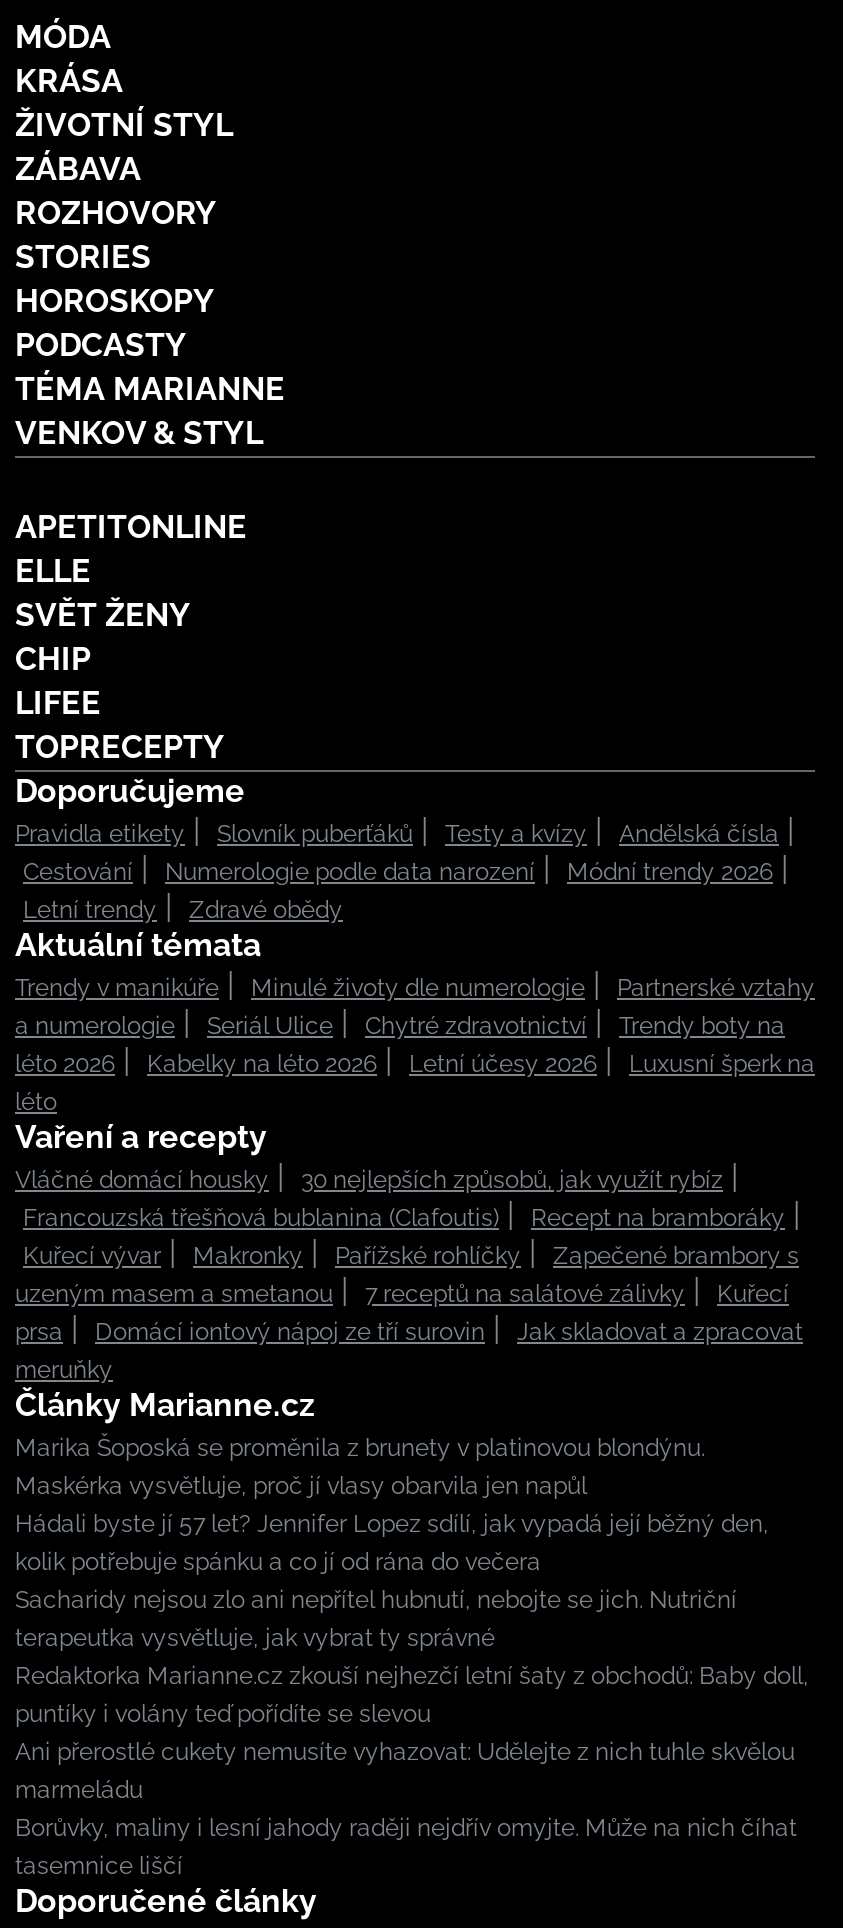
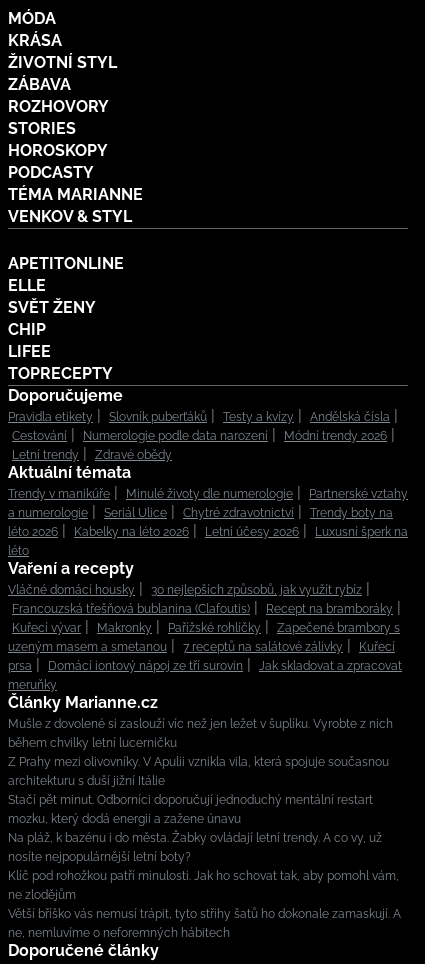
[15,1434,809,1880] Marika Šoposká se proměnila z brunety v platinovou blondýnu. | Maskérka vysvětluje, proč jí vlasy obarvila jen napůl | Hádali byste jí 57 let? Jennifer Lopez sdílí, jak vypadá její běžný den, | kolik potřebuje spánku a co jí od rána do večera | Sacharidy nejsou zlo ani nepřítel hubnutí, nebojte se jich. Nutriční | terapeutka vysvětluje, jak vybrat ty správné | Redaktorka Marianne.cz zkouší nejhezčí letní šaty z obchodů: Baby doll, | puntíky i volány teď pořídíte se slevou | Ani přerostlé cukety nemusíte vyhazovat: Udělejte z nich tuhle skvělou | marmeládu | Borůvky, maliny i lesní jahody raději nejdřív omyjte. Může na nich číhat | tasemnice liščí -> [8,717,401,940] Mušle z dovolené si zaslouží víc než jen ležet v šuplíku. Vyrobte z nich | během chvilky letní lucerničku | Z Prahy mezi olivovníky. V Apulii vznikla vila, která spojuje současnou | architekturu s duší jižní Itálie | Stačí pět minut. Odborníci doporučují jednoduchý mentální restart | mozku, který dodá energii a zažene únavu | Na pláž, k bazénu i do města. Žabky ovládají letní trendy. A co vy, už | nosíte nejpopulárnější letní boty? | Klíč pod rohožkou patří minulosti. Jak ho schovat tak, aby pomohl vám, | ne zlodějům | Větší bříško vás nemusí trápit, tyto střihy šatů ho dokonale zamaskují. A | ne, nemluvíme o neforemných hábitech

